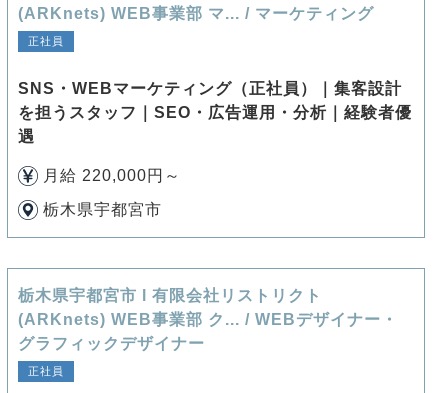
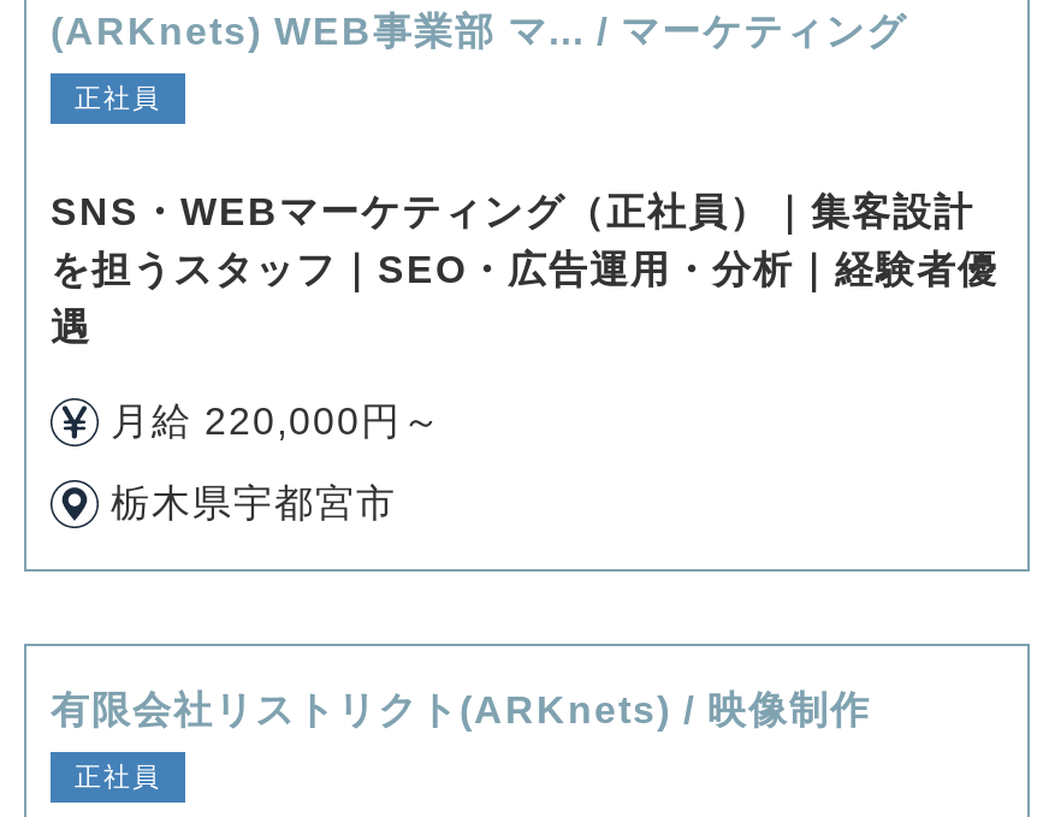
[18,287,398,352] 栃木県宇都宮市 l 有限会社リストリクト | (ARKnets) WEB事業部 ク... / WEBデザイナー・ | グラフィックデザイナー -> [51,689,871,730] 有限会社リストリクト(ARKnets) / 映像制作

